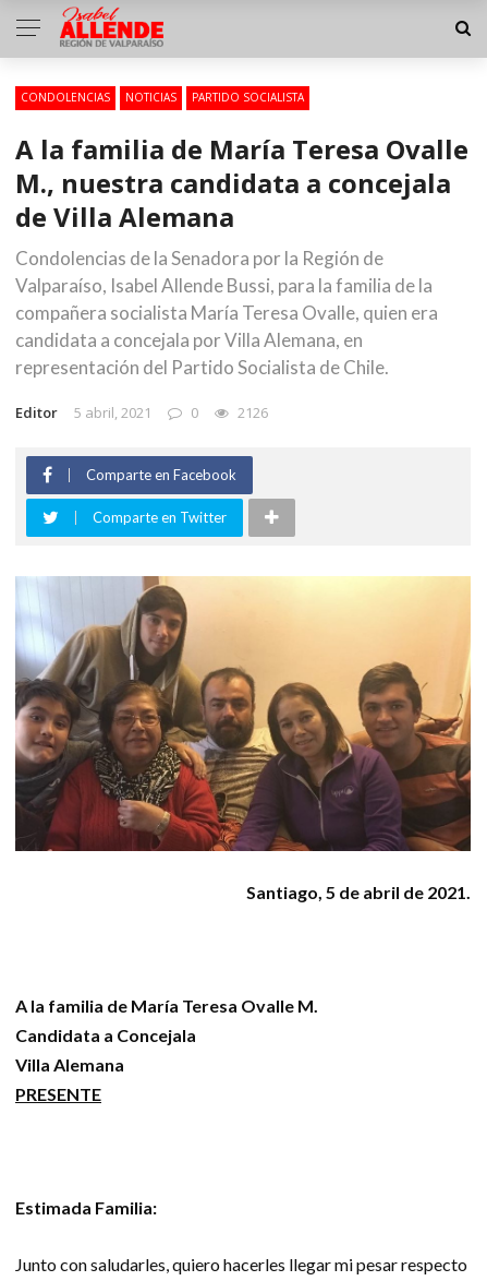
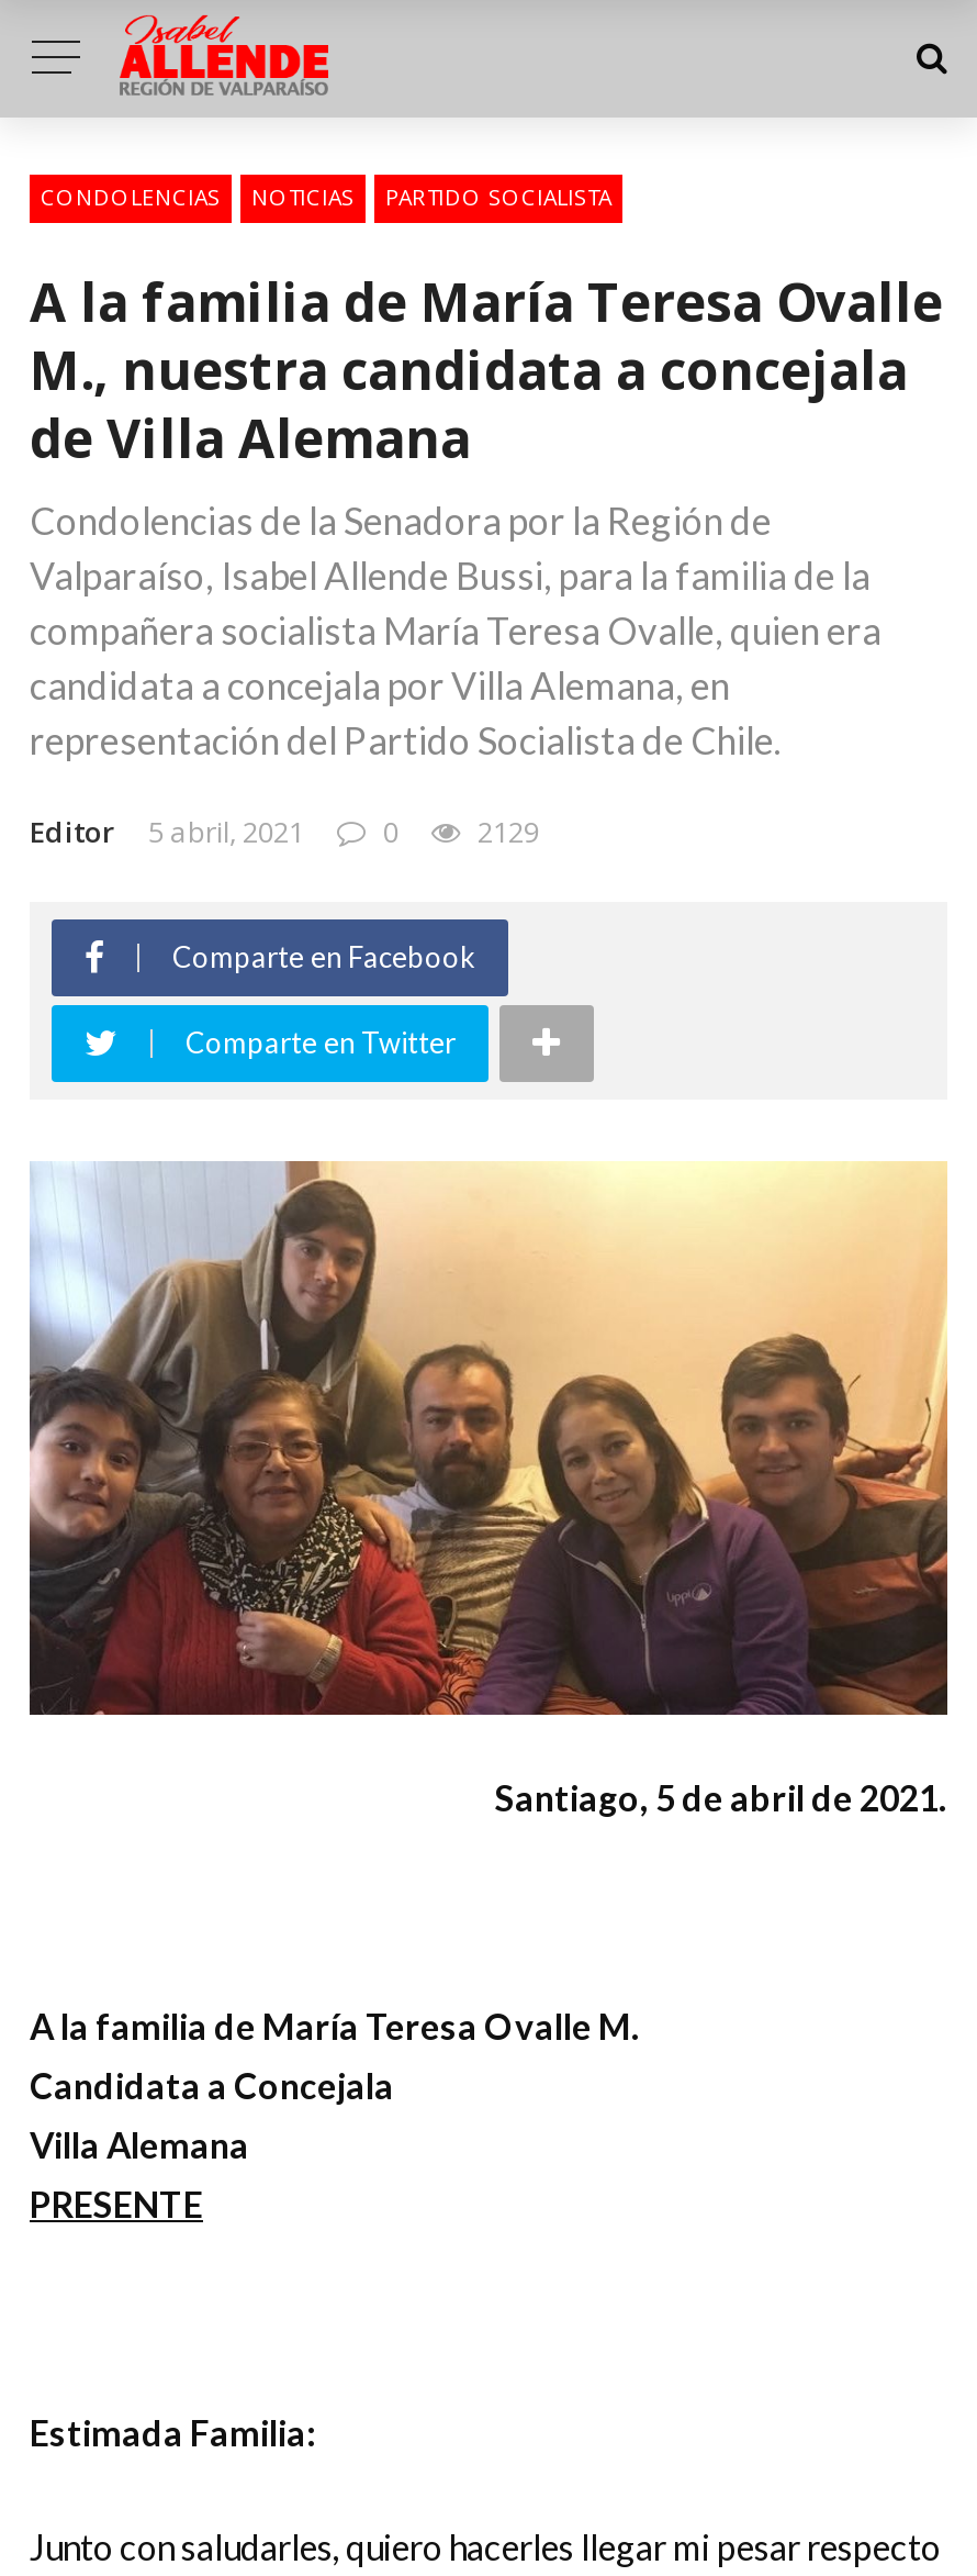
[15,403,268,422] Editor 5 abril, 2021 0 2126 -> [30,812,539,851] Editor 5 abril, 2021 0 2129

